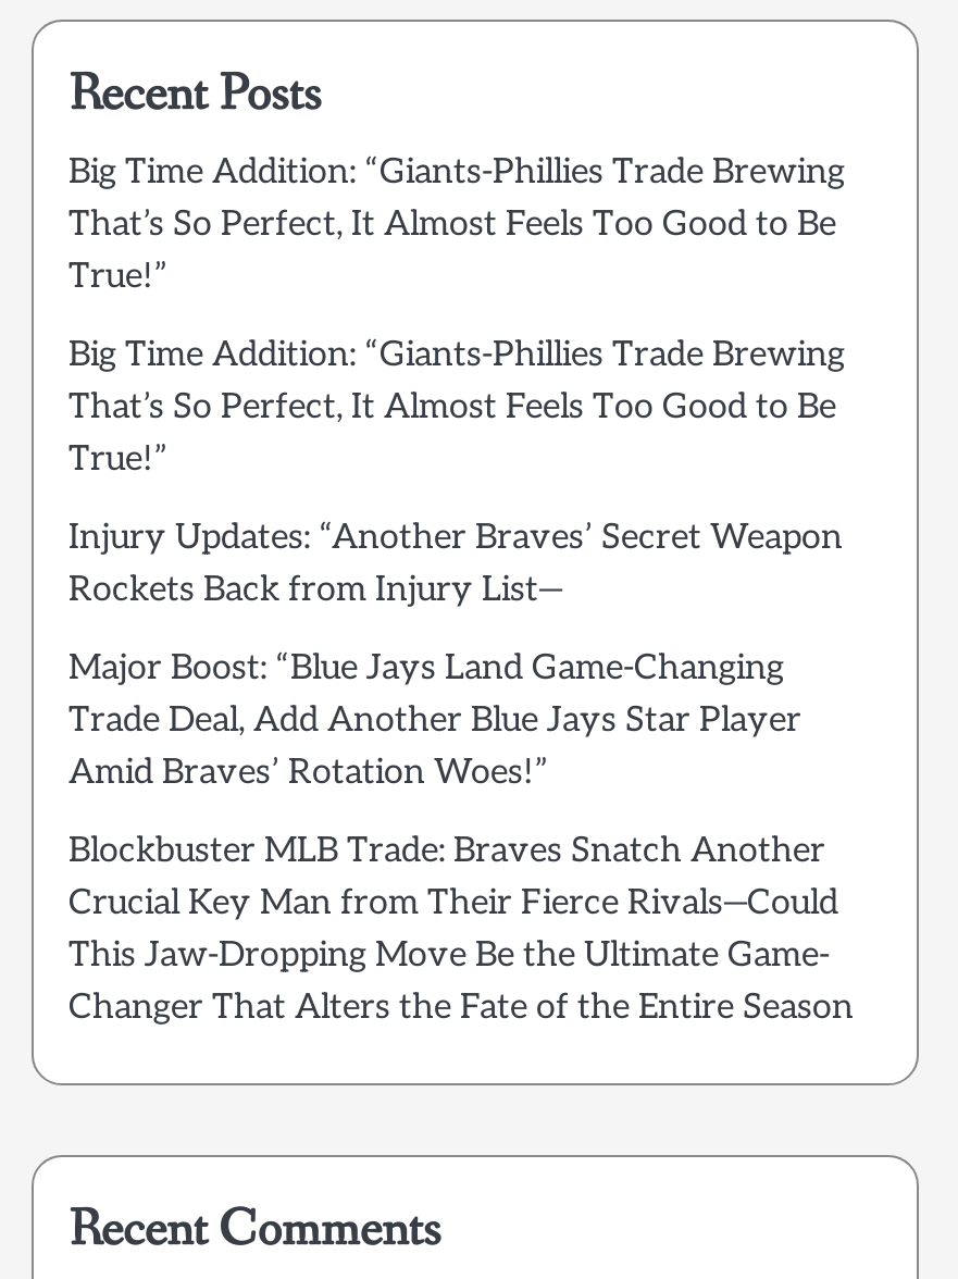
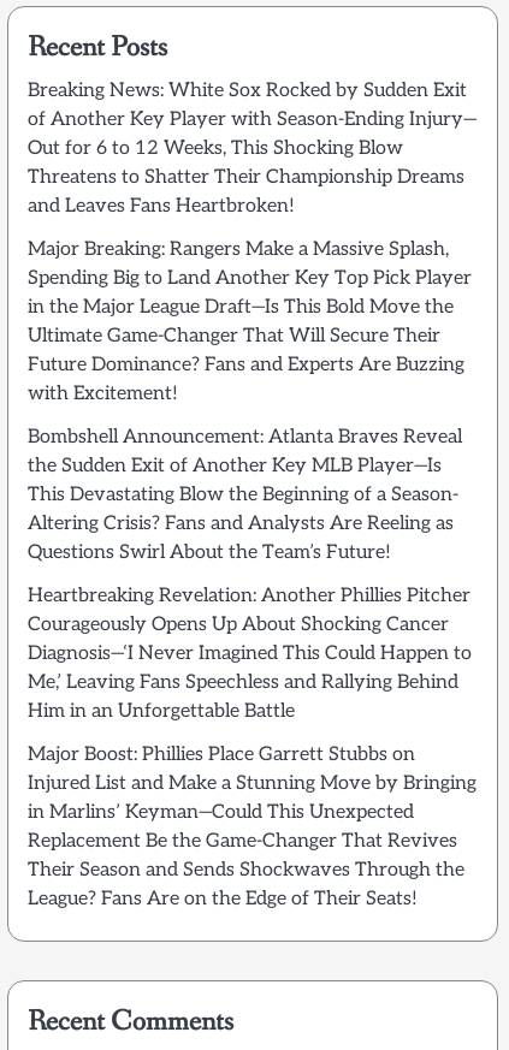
[69,153,845,299] Big Time Addition: “Giants-Phillies Trade Brewing | That’s So Perfect, It Almost Feels Too Good to Be | True!” -> [28,80,477,218] Breaking News: White Sox Rocked by Sudden Exit | of Another Key Player with Season-Ending Injury— | Out for 6 to 12 Weeks, This Shocking Blow | Threatens to Shatter Their Championship Dreams | and Leaves Fans Heartbroken!
[69,336,845,482] Big Time Addition: “Giants-Phillies Trade Brewing | That’s So Perfect, It Almost Feels Too Good to Be | True!” -> [28,239,472,406] Major Breaking: Rangers Make a Massive Splash, | Spending Big to Land Another Key Top Pick Player | in the Major League Draft—Is This Bold Move the | Ultimate Game-Changer That Will Secure Their | Future Dominance? Fans and Experts Are Buzzing | with Excitement!
[69,519,843,612] Injury Updates: “Another Braves’ Secret Weapon | Rockets Back from Injury List— -> [28,426,462,565] Bombshell Announcement: Atlanta Braves Reveal | the Sudden Exit of Another Key MLB Player—Is | This Devastating Blow the Beginning of a Season- | Altering Crisis? Fans and Analysts Are Reeling as | Questions Swirl About the Team’s Future!
[69,649,801,795] Major Boost: “Blue Jays Land Game-Changing | Trade Deal, Add Another Blue Jays Star Player | Amid Braves’ Rotation Woes!” -> [28,585,472,723] Heartbreaking Revelation: Another Phillies Pitcher | Courageously Opens Up About Shocking Cancer | Diagnosis—‘I Never Imagined This Could Happen to | Me,’ Leaving Fans Speechless and Rallying Behind | Him in an Unforgettable Battle
[69,832,854,1030] Blockbuster MLB Trade: Braves Snatch Another | Crucial Key Man from Their Fierce Rivals—Could | This Jaw-Dropping Move Be the Ultimate Game- | Changer That Alters the Fate of the Entire Season -> [28,744,477,911] Major Boost: Phillies Place Garrett Stubbs on | Injured List and Make a Stunning Move by Bringing | in Marlins’ Keyman—Could This Unexpected | Replacement Be the Game-Changer That Revives | Their Season and Sends Shockwaves Through the | League? Fans Are on the Edge of Their Seats!

